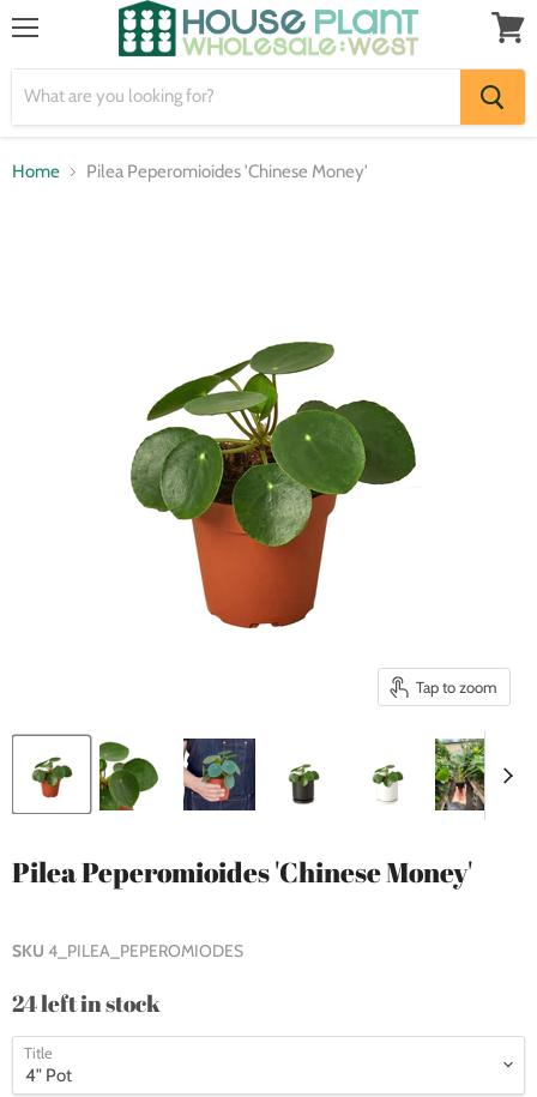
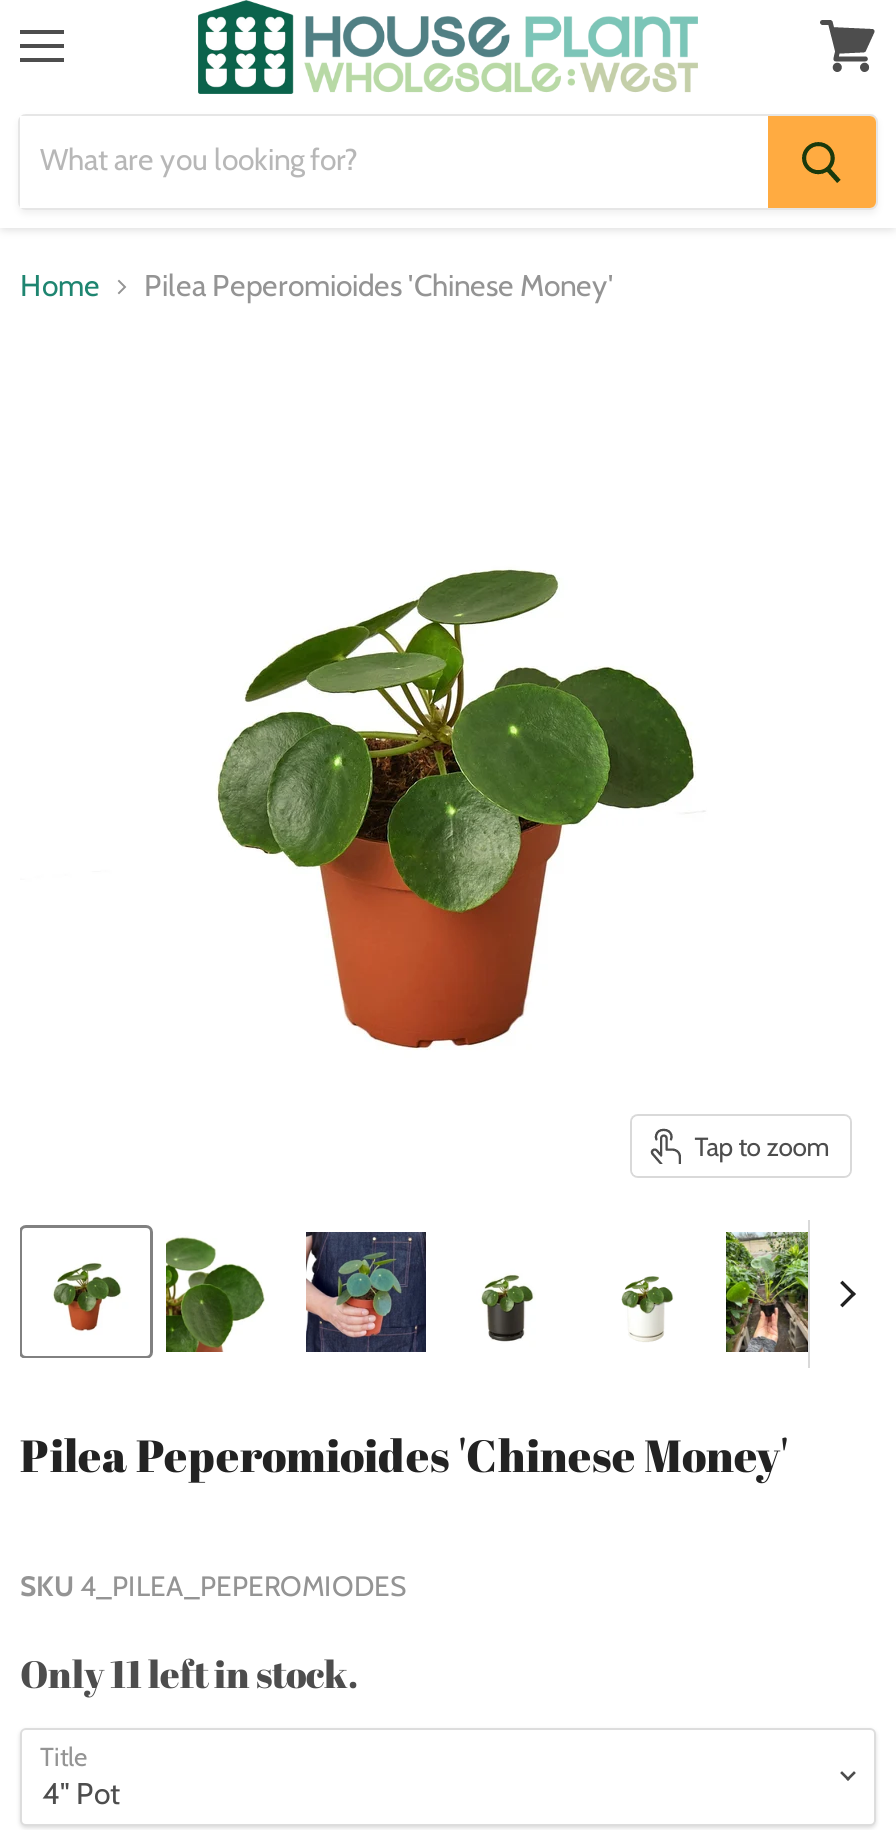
[12,987,161,1017] 24 left in stock -> [20,1647,358,1697] Only 11 left in stock.

